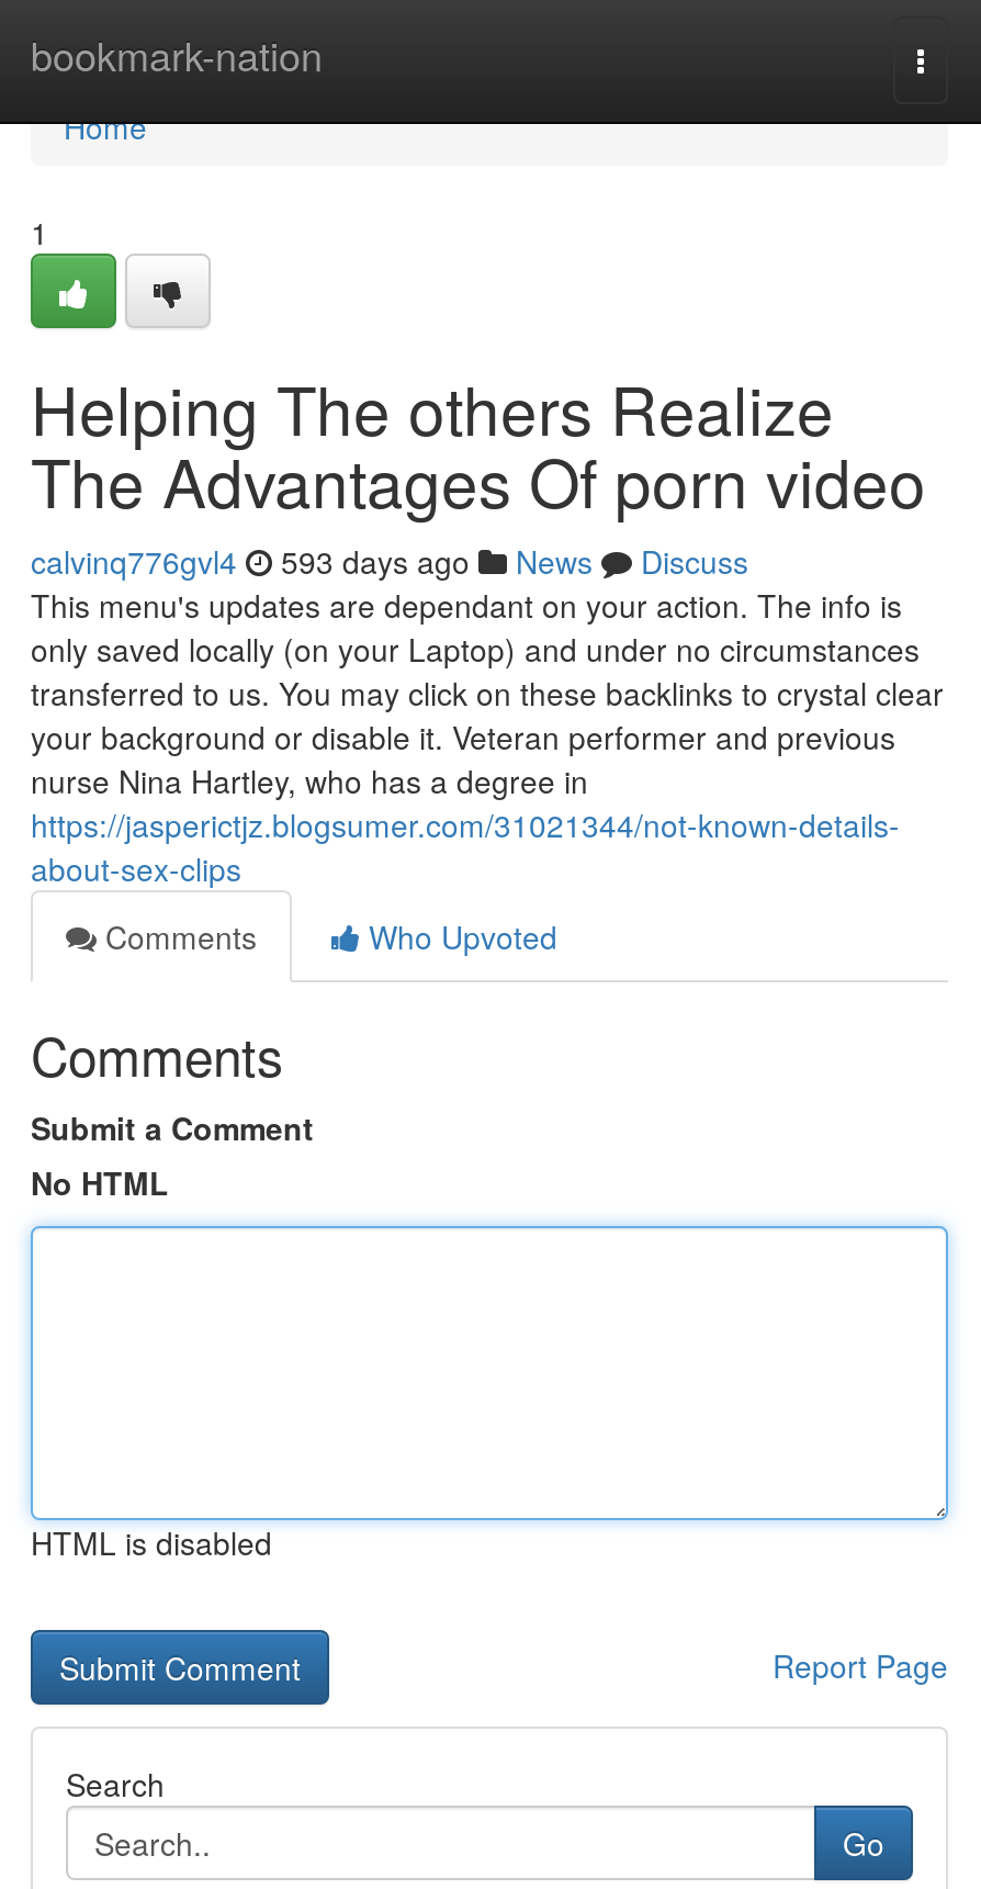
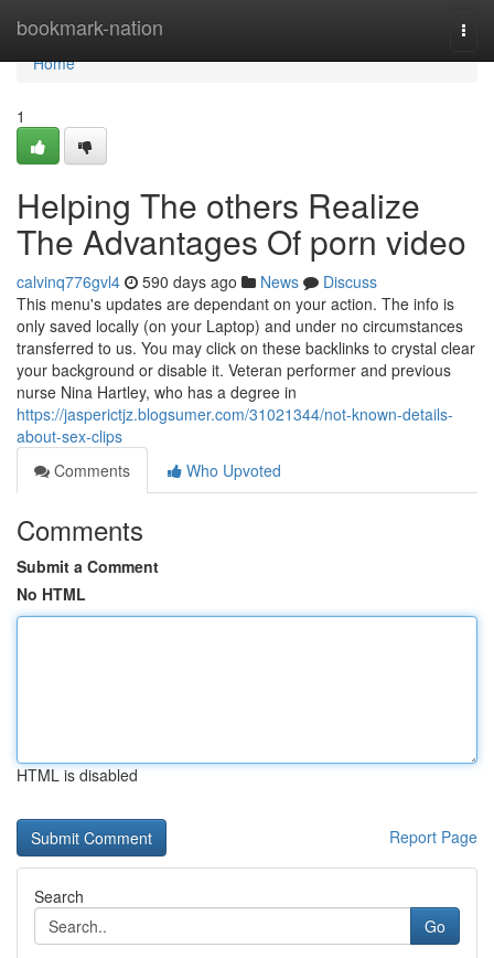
[31,539,748,583] calvinq776gvl4 593 days ago News Discuss -> [17,270,377,292] calvinq776gvl4 590 days ago News Discuss

